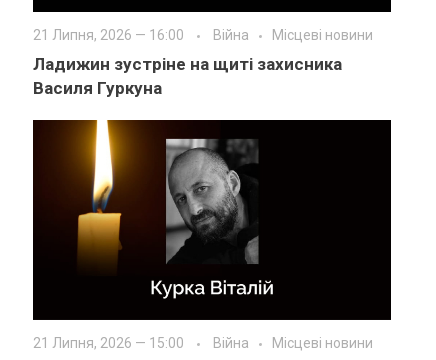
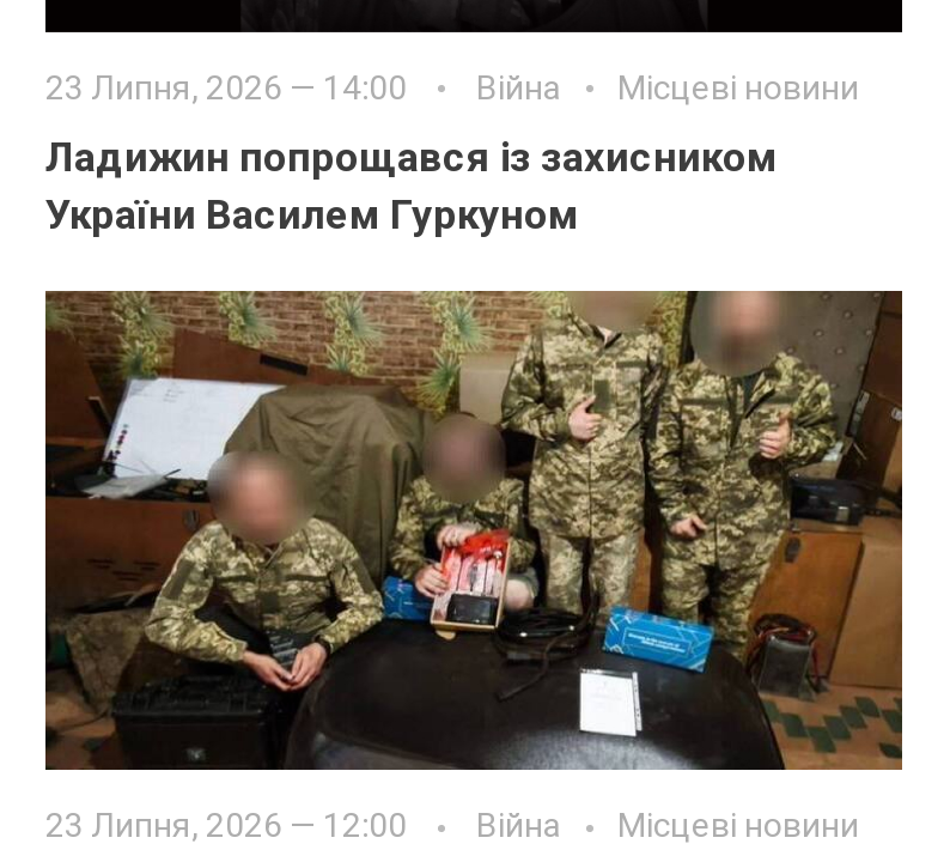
[33,27,373,43] 21 Липня, 2026 — 16:00 Війна Місцеві новини -> [45,67,859,105] 23 Липня, 2026 — 14:00 Війна Місцеві новини
[33,54,342,98] Ладижин зустріне на щиті захисника | Василя Гуркуна -> [45,131,778,237] Ладижин попрощався із захисником | України Василем Гуркуном
[32,119,392,351] [image] | 21 Липня, 2026 — 15:00 Війна Місцеві новини -> [43,287,905,844] [image] | 23 Липня, 2026 — 12:00 Війна Місцеві новини

